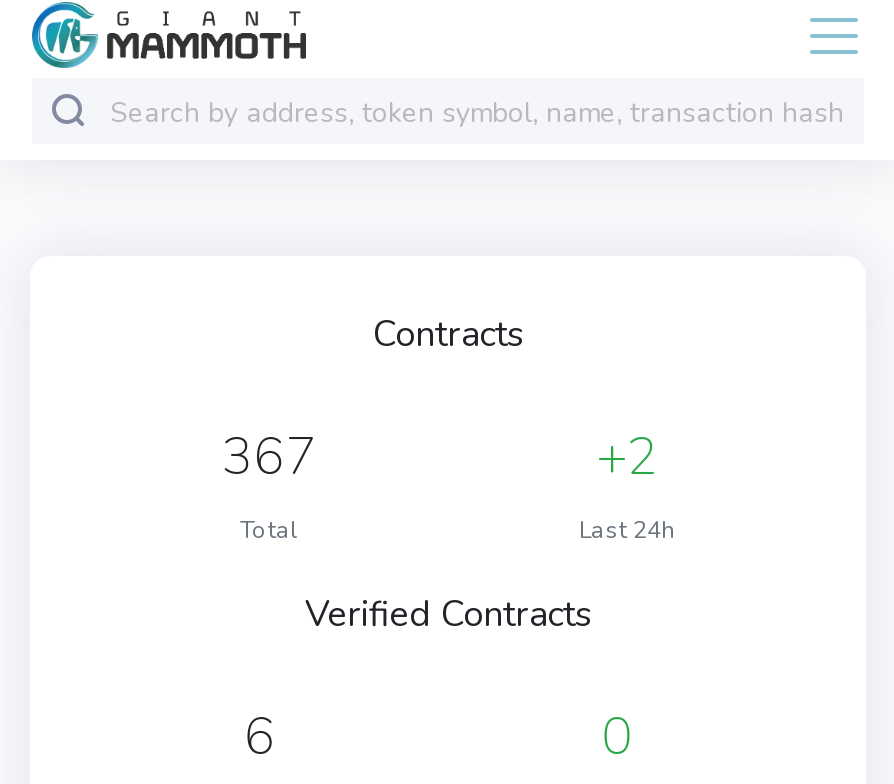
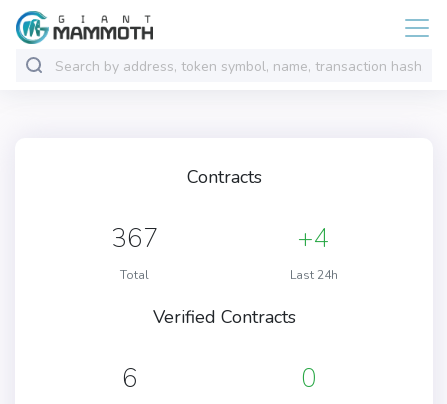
[596,422,658,492] +2 -> [298,221,329,256] +4

